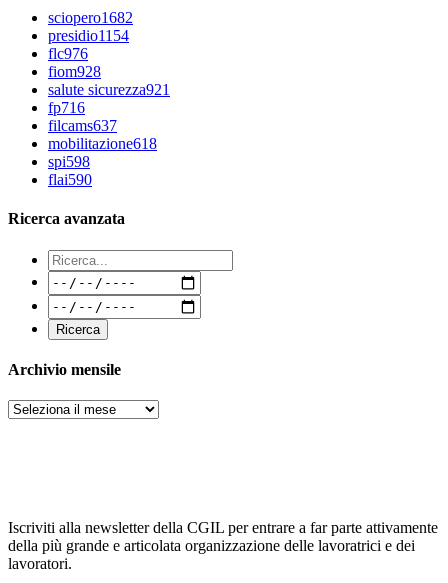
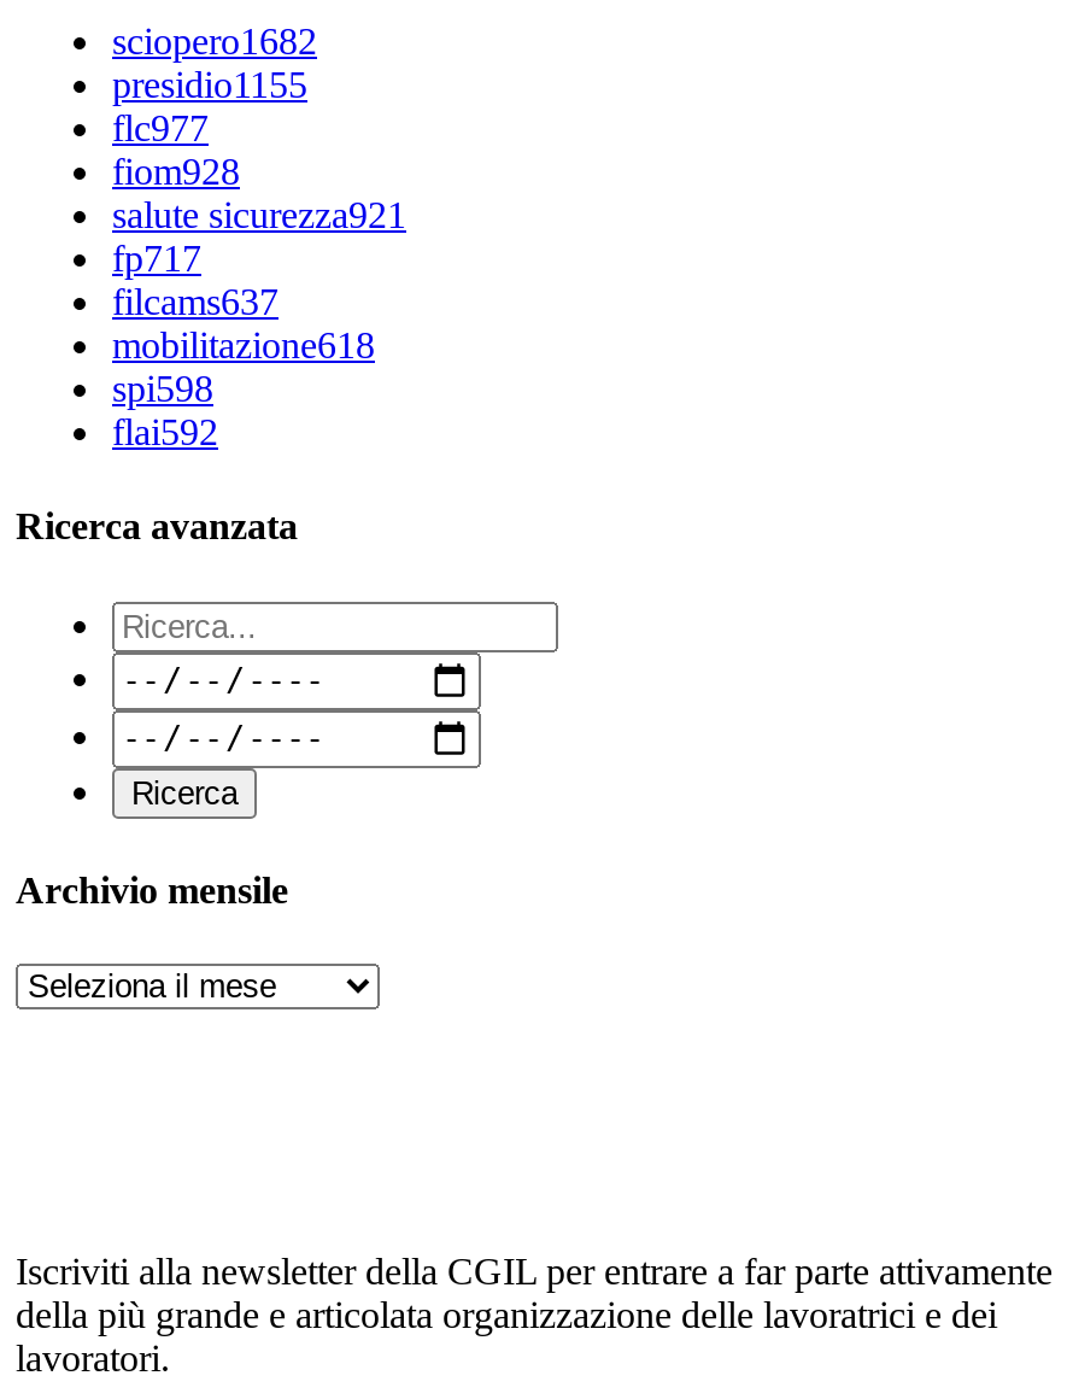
[48,27,129,44] presidio1154 -> [112,64,307,105] presidio1155
[48,45,88,62] flc976 -> [112,107,209,148] flc977
[48,99,85,116] fp716 -> [112,238,201,279] fp717
[48,171,92,188] flai590 -> [112,411,218,452] flai592

